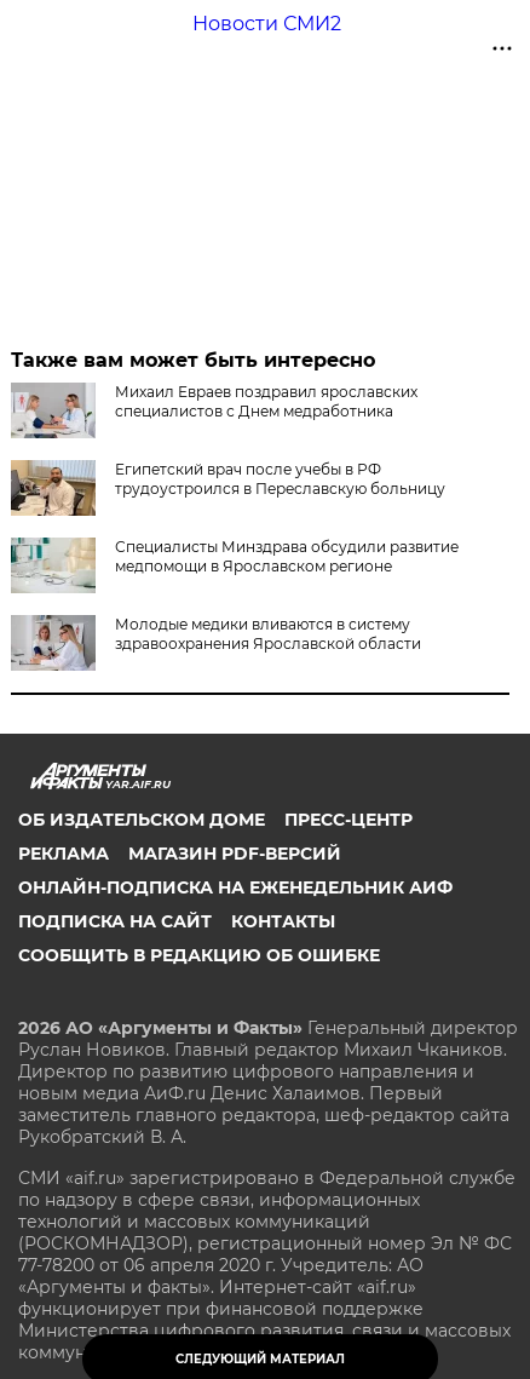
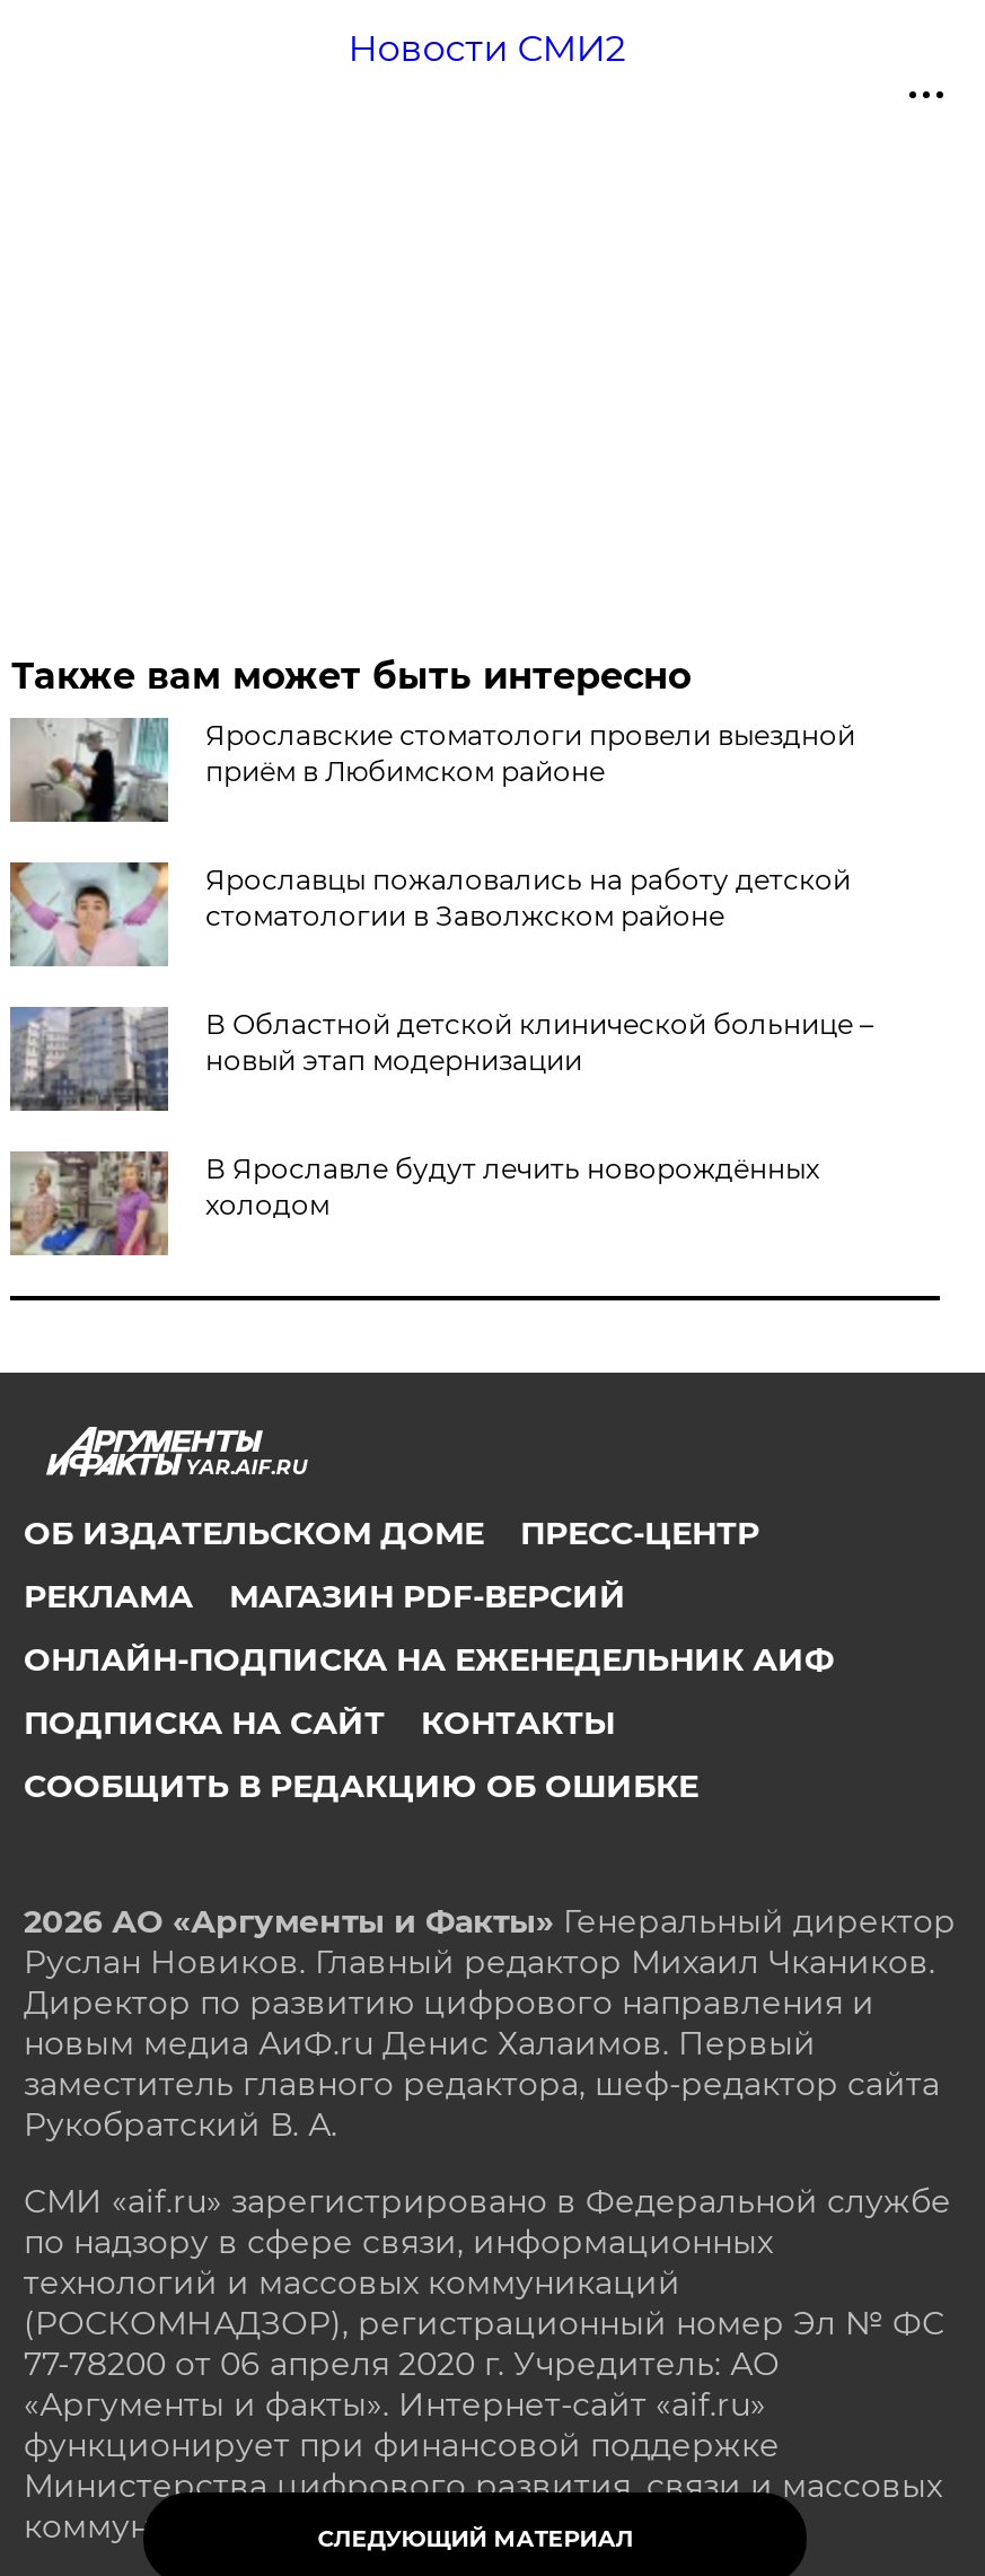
[12,383,418,438] [image] | Михаил Евраев поздравил ярославских | специалистов с Днем медработника -> [10,718,855,824] [image] | Ярославские стоматологи провели выездной | приём в Любимском районе
[11,460,446,516] [image] | Египетский врач после учебы в РФ | трудоустроился в Переславскую больницу -> [10,860,851,969] [image] | Ярославцы пожаловались на работу детской | стоматологии в Заволжском районе
[11,538,459,593] [image] | Специалисты Минздрава обсудили развитие | медпомощи в Ярославском регионе -> [10,1007,873,1113] [image] | В Областной детской клинической больнице – | новый этап модернизации
[11,615,422,671] [image] | Молодые медики вливаются в систему | здравоохранения Ярославской области -> [10,1151,819,1255] [image] | В Ярославле будут лечить новорождённых | холодом

